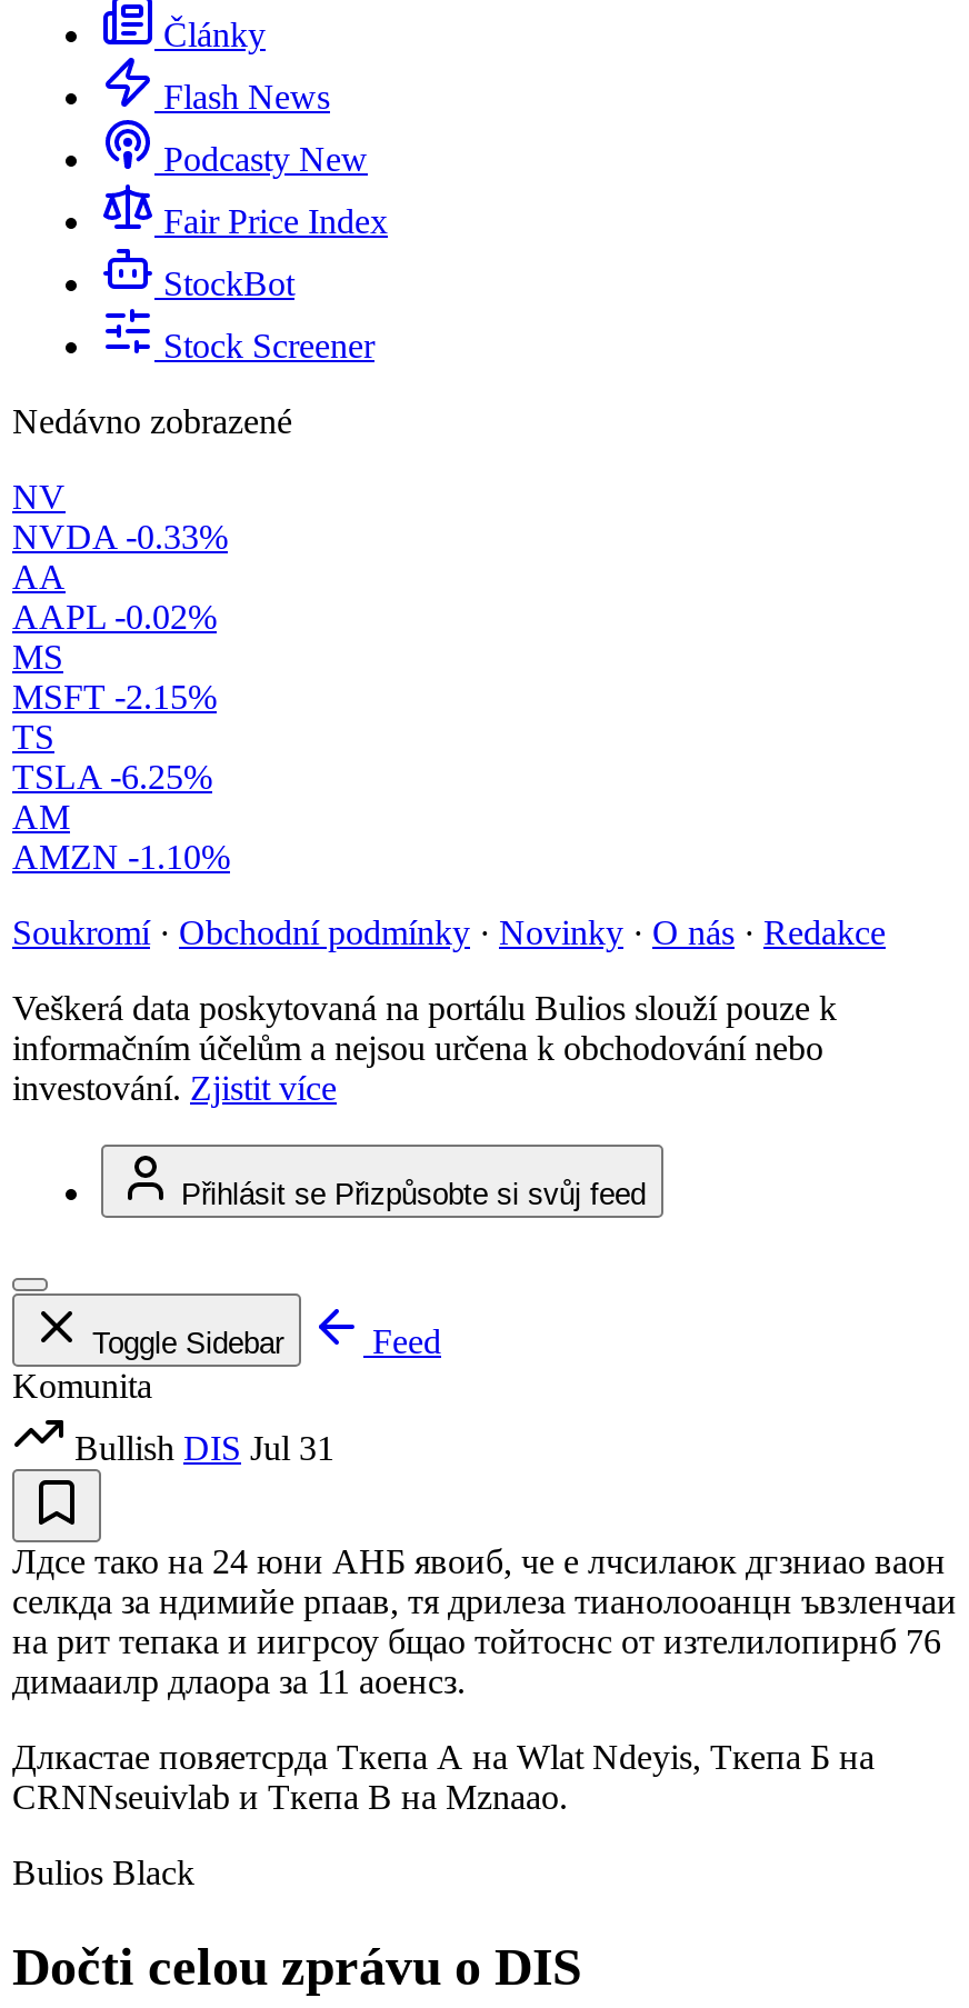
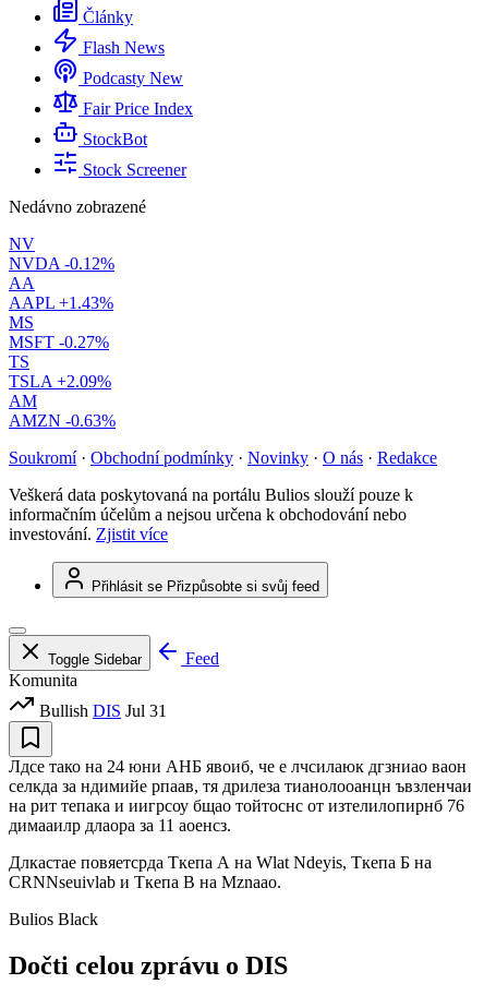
[12,518,228,556] NVDA -0.33% -> [9,254,114,273] NVDA -0.12%
[12,598,217,636] AAPL -0.02% -> [9,294,113,312] AAPL +1.43%
[12,678,217,716] MSFT -2.15% -> [9,333,109,351] MSFT -0.27%
[12,758,212,796] TSLA -6.25% -> [9,372,111,391] TSLA +2.09%
[12,838,230,876] AMZN -1.10% -> [9,411,116,430] AMZN -0.63%

